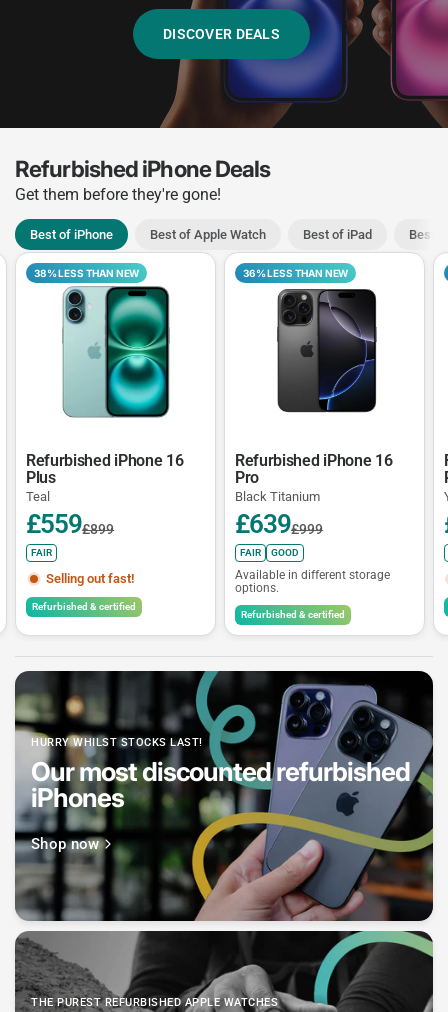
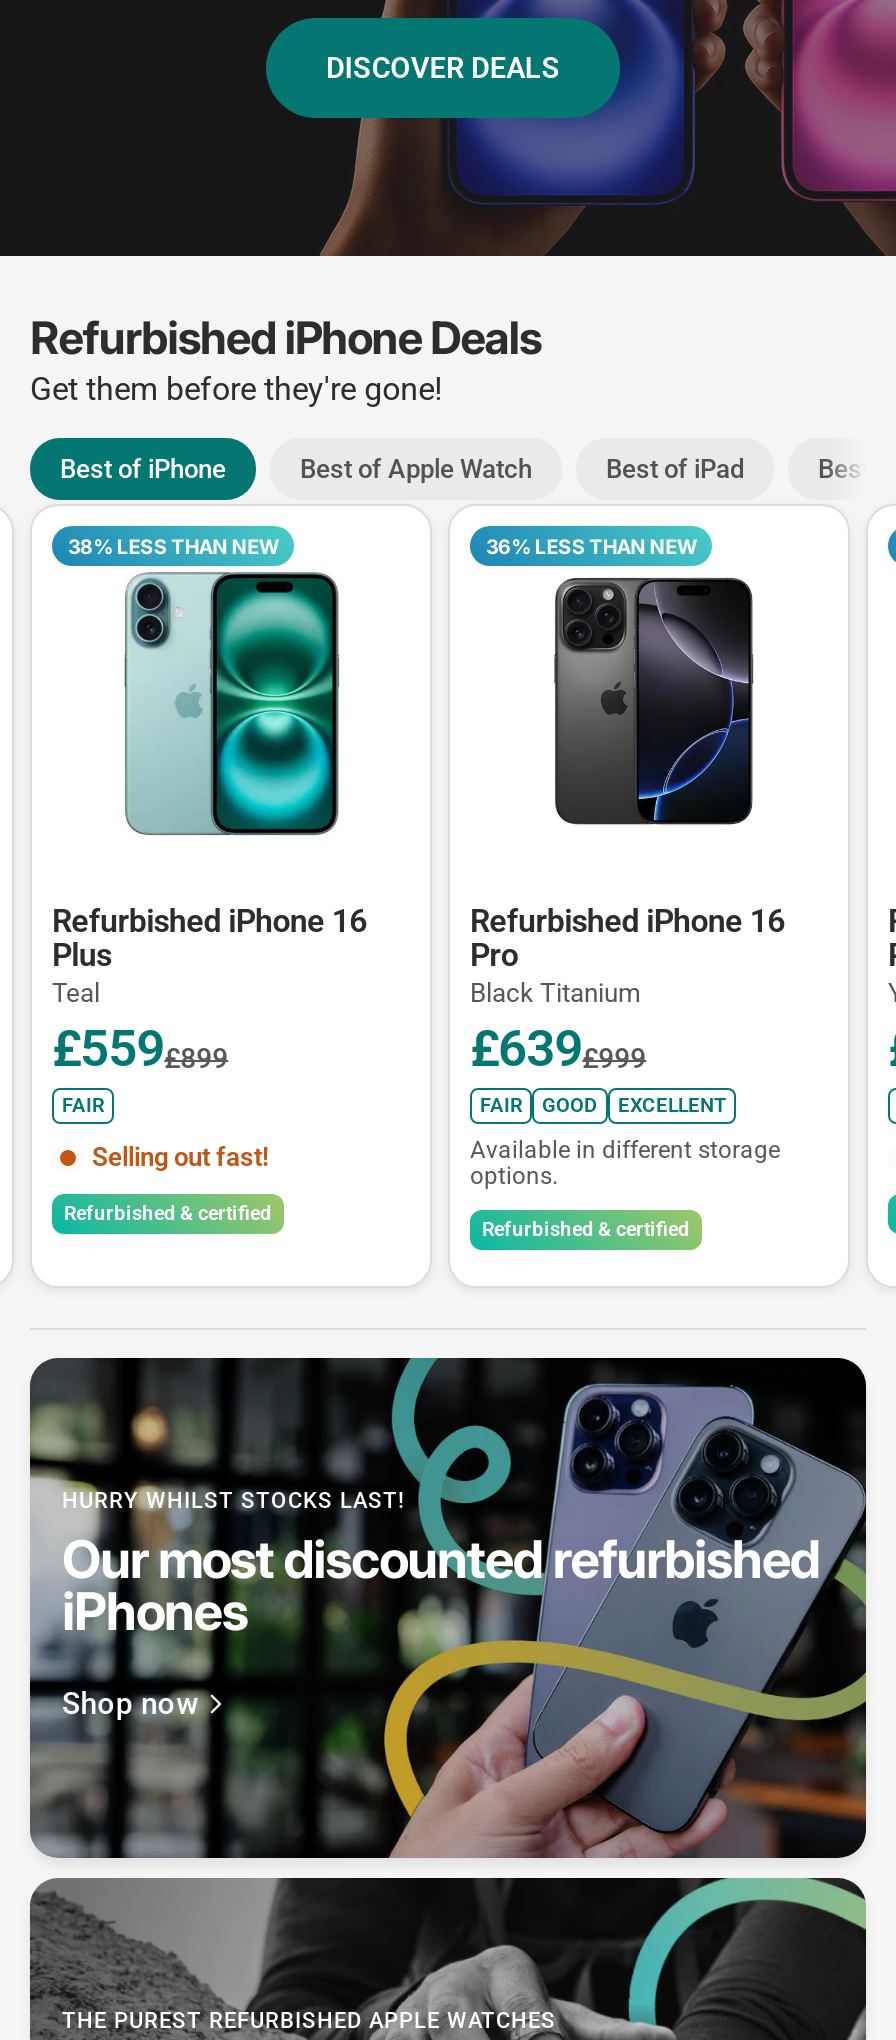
none -> [618,1094,726,1116] EXCELLENT

